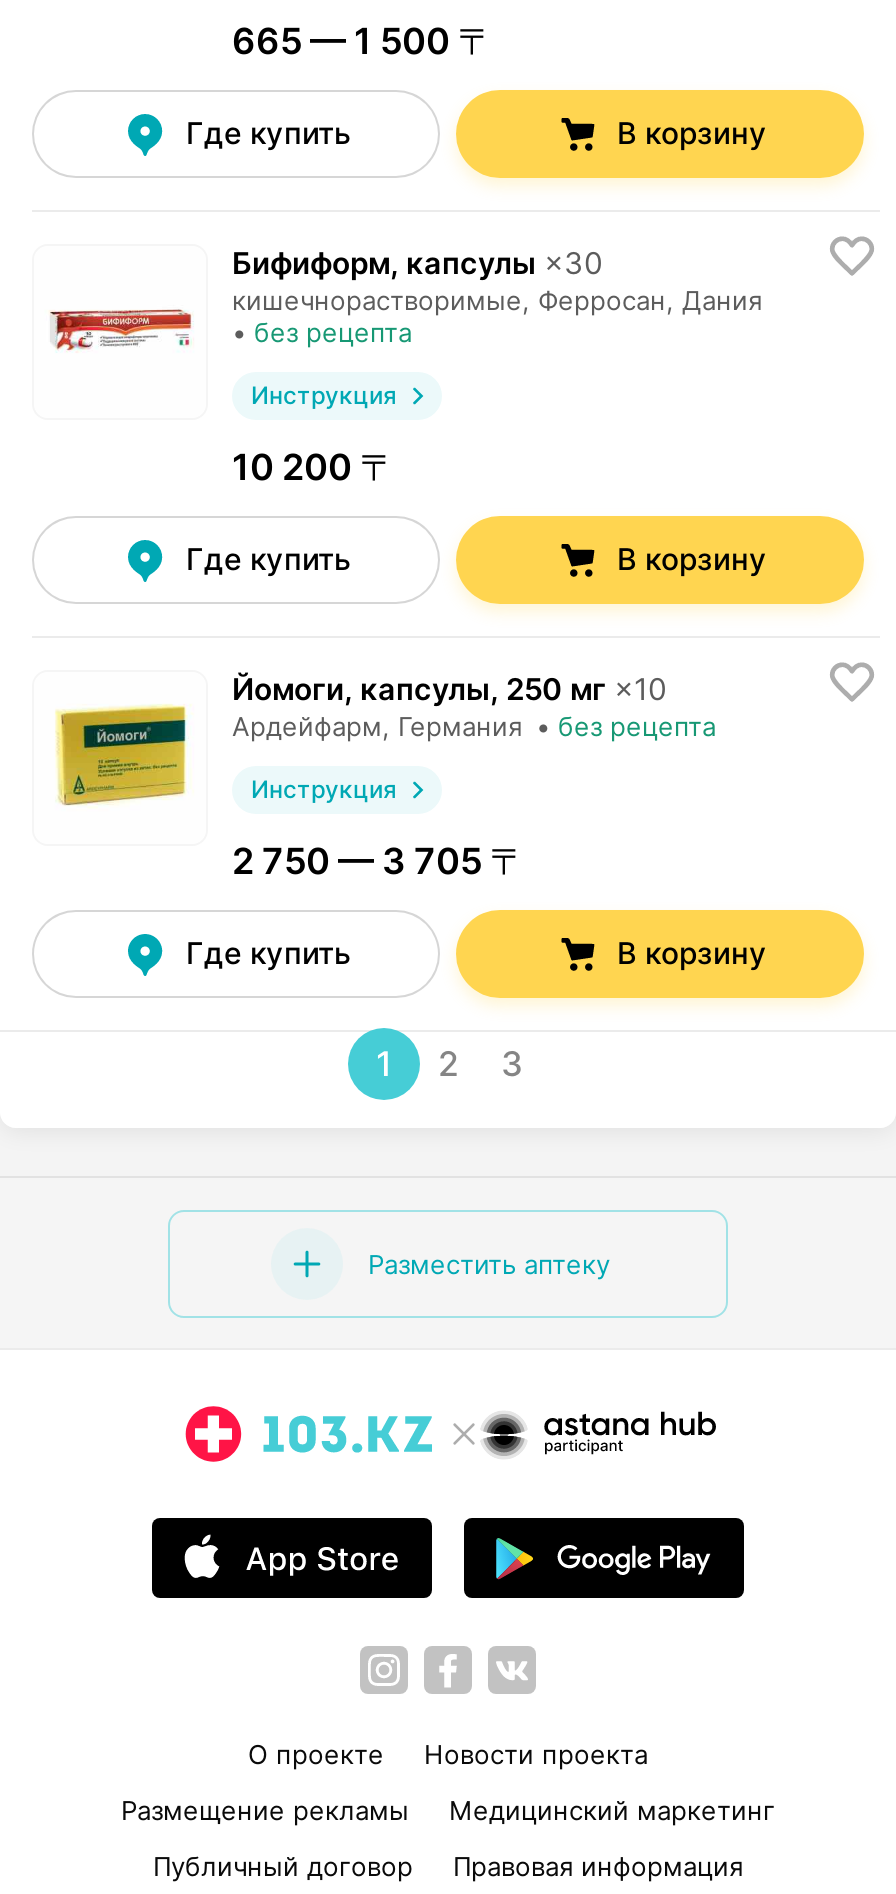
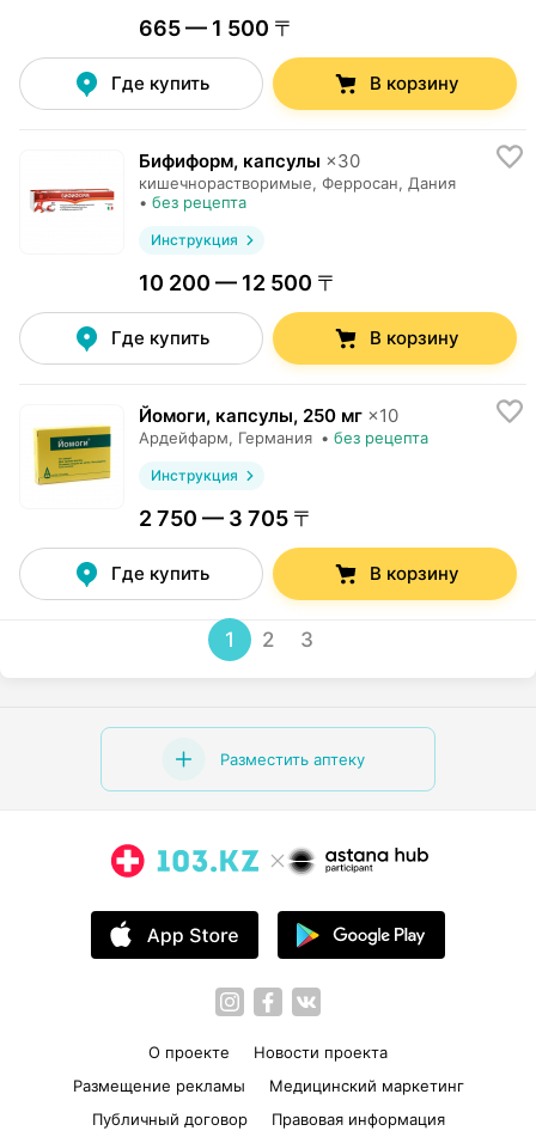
[232,447,396,489] 10 200 〒 -> [139,271,339,296] 10 200 — 12 500 〒

